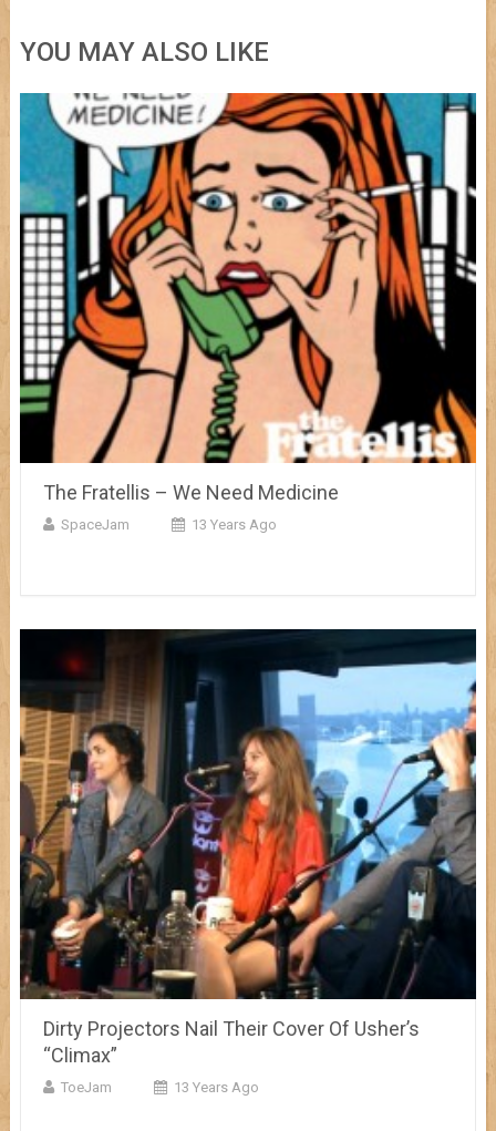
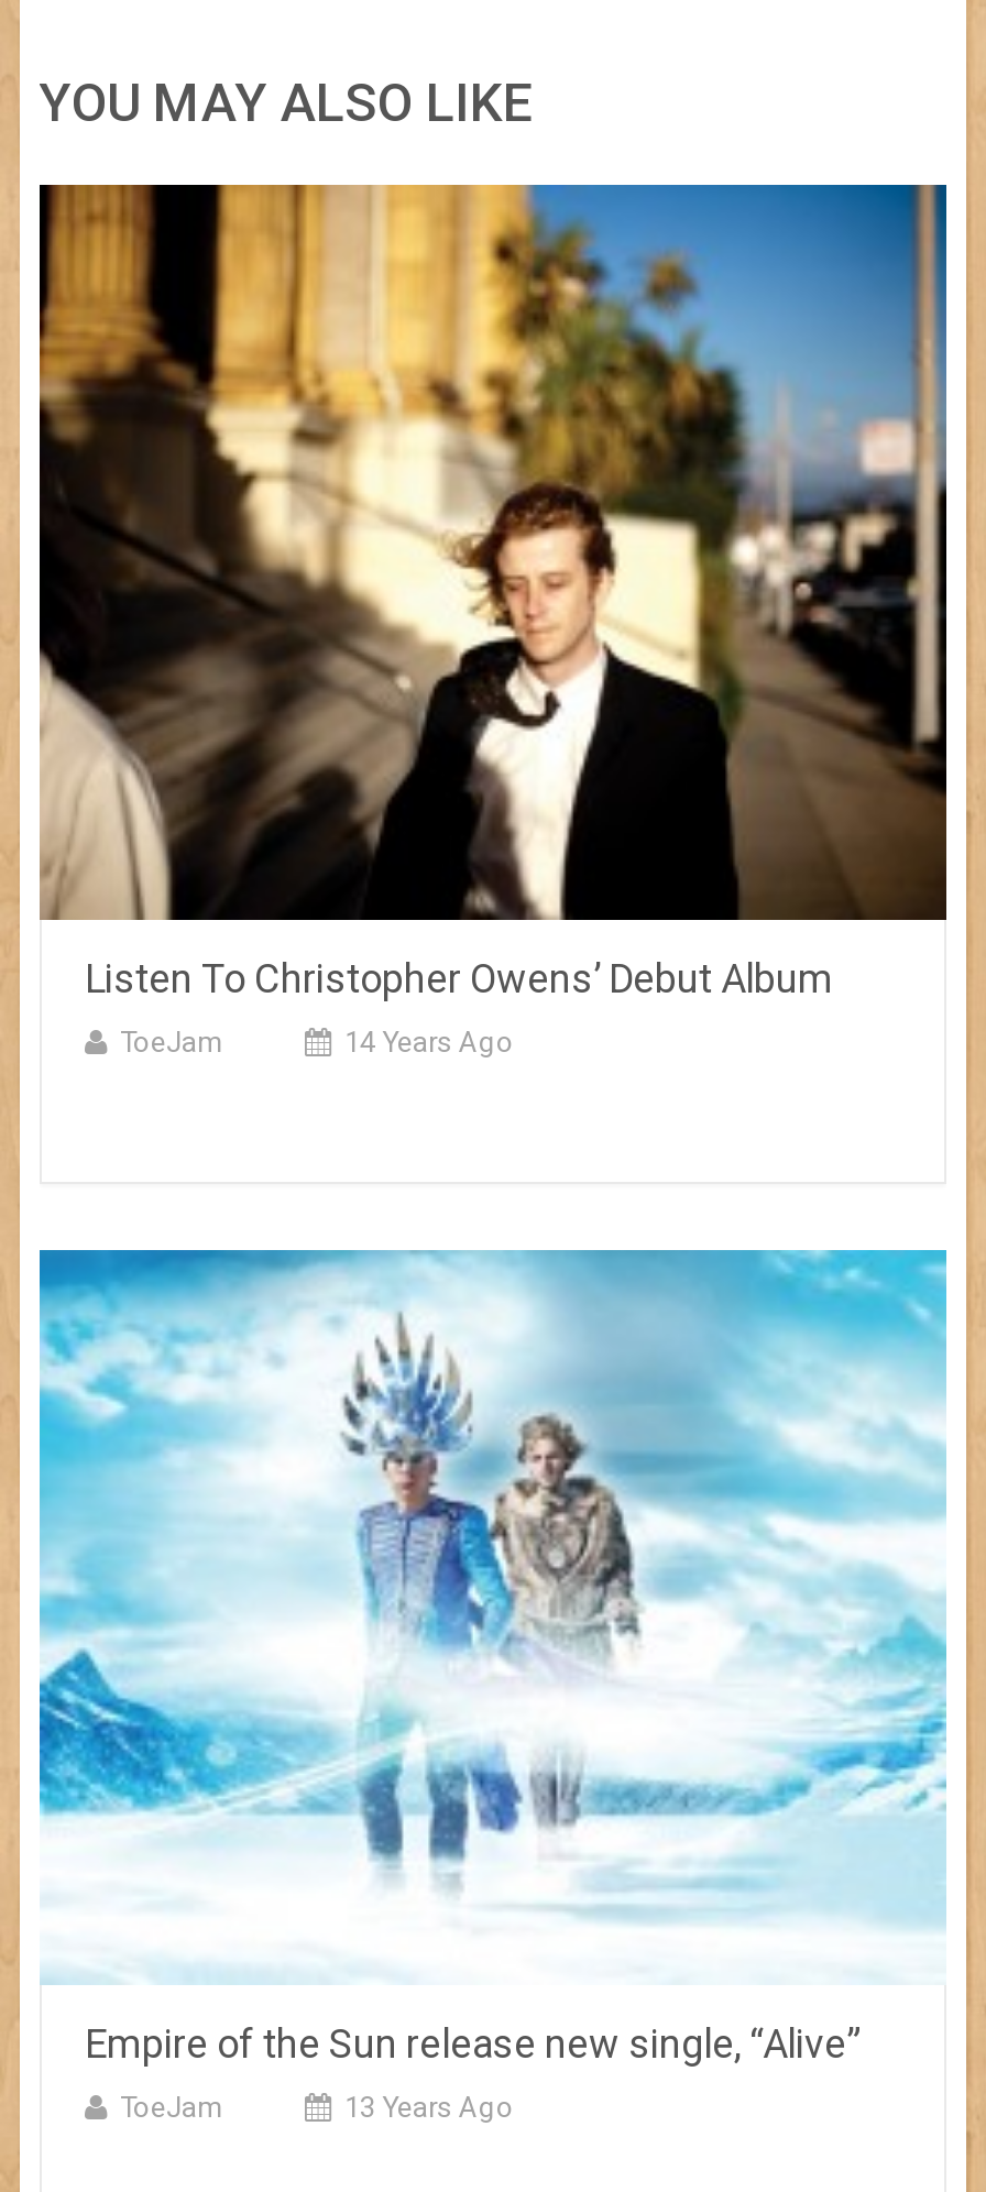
[19,92,477,504] [image] | The Fratellis – We Need Medicine -> [37,183,949,1001] [image] | Listen To Christopher Owens’ Debut Album
[60,516,276,533] SpaceJam | 13 Years Ago -> [120,1025,514,1058] ToeJam | 14 Years Ago
[19,628,477,1066] [image] | Dirty Projectors Nail Their Cover Of Usher’s | “Climax” -> [37,1248,949,2066] [image] | Empire of the Sun release new single, “Alive”

